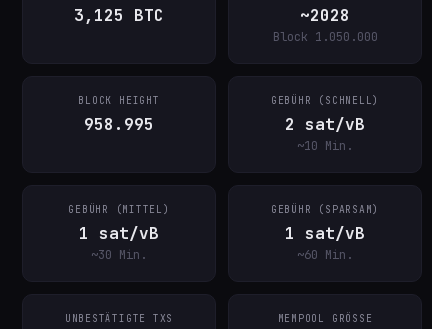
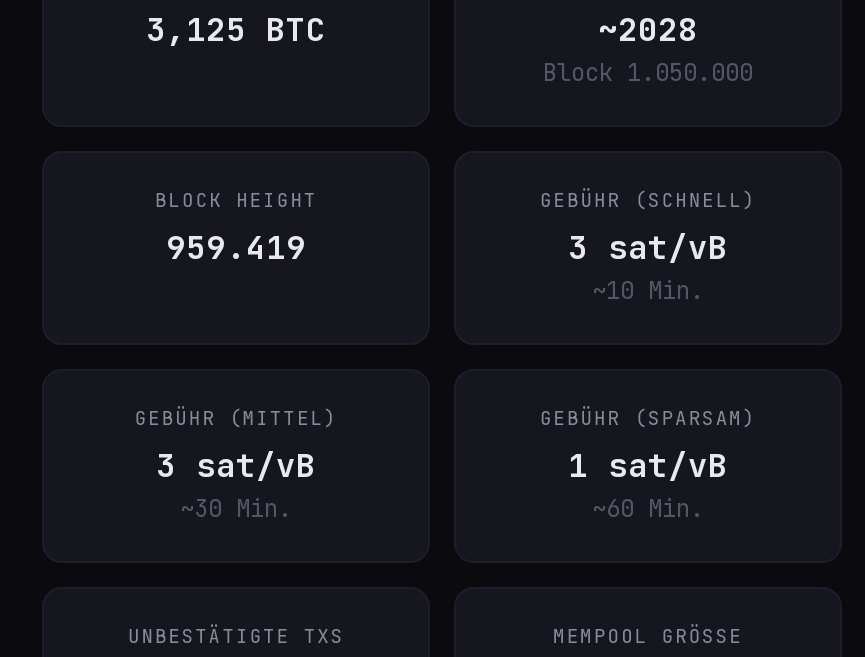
[84,114,154,135] 958.995 -> [166,227,306,269] 959.419
[285,114,365,135] 2 sat/vB -> [568,227,728,269] 3 sat/vB
[79,223,159,244] 1 sat/vB -> [156,445,316,487] 3 sat/vB

